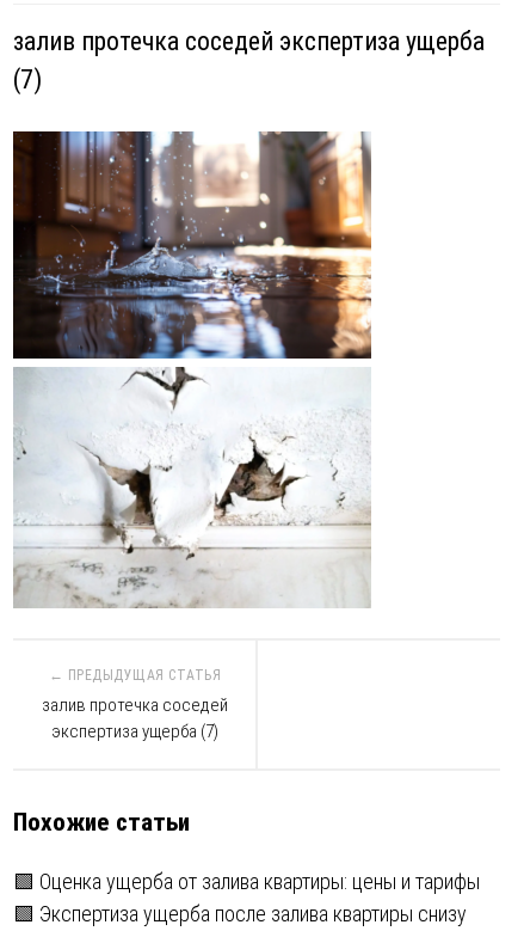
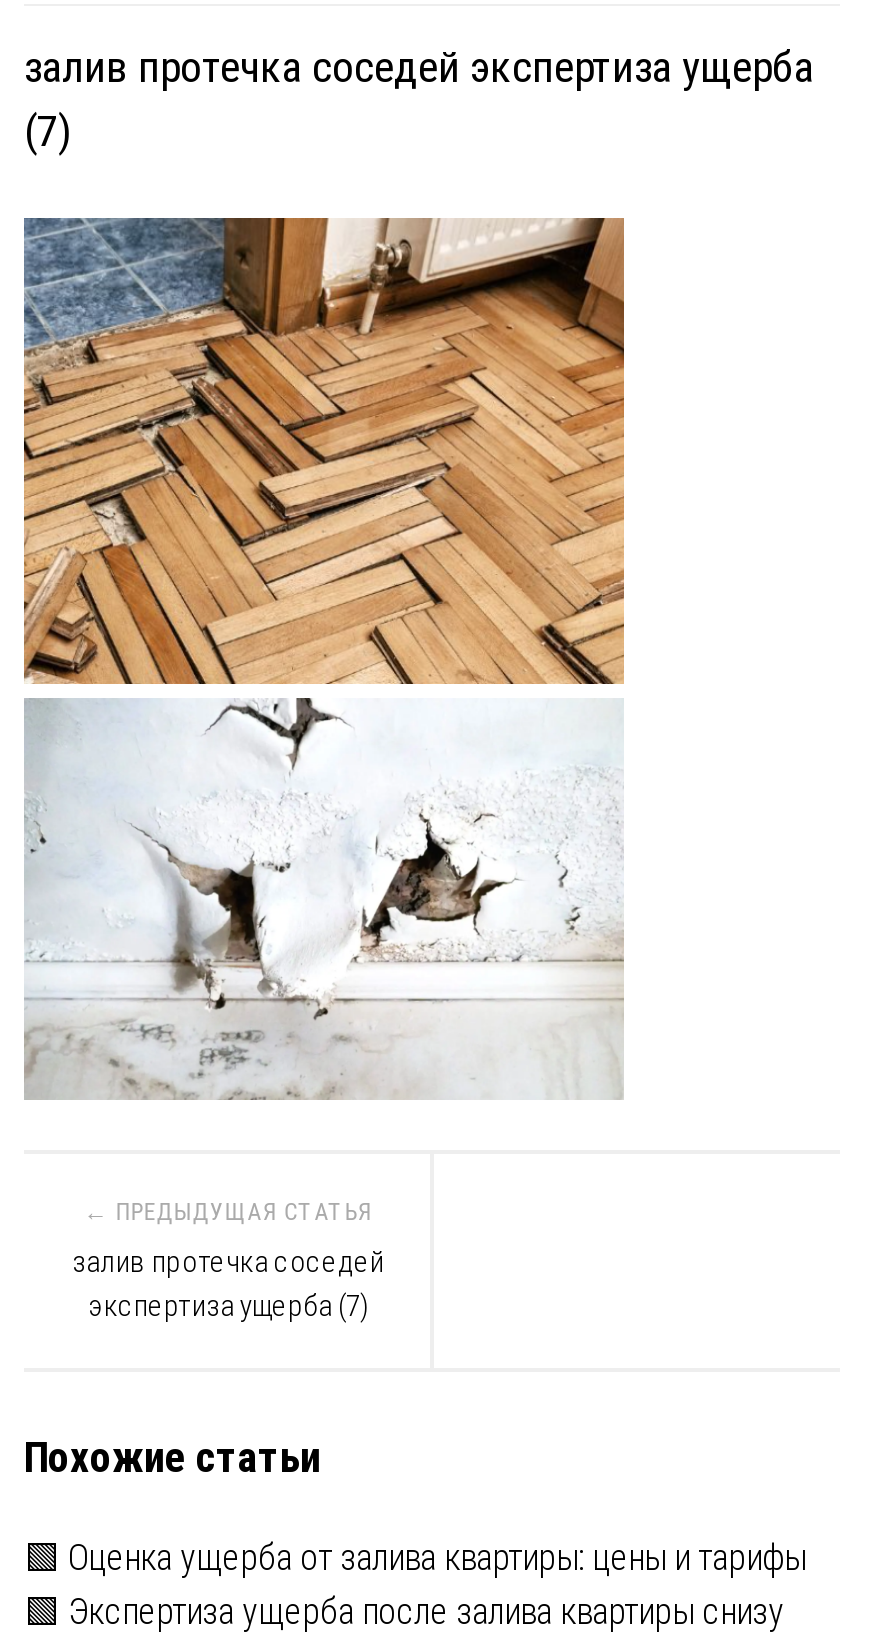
[12,130,372,360] [image] -> [22,216,626,686] [image]

